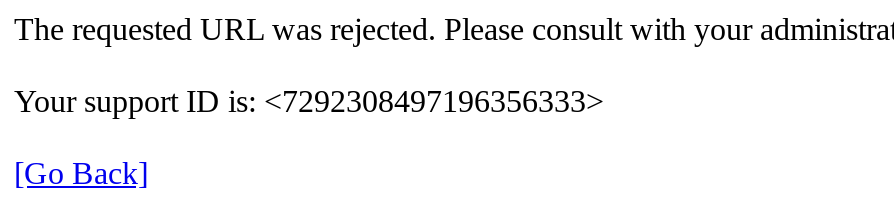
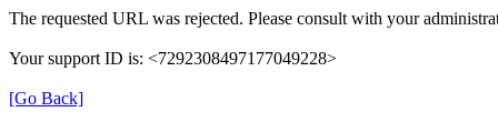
[14,84,604,118] Your support ID is: <7292308497196356333> -> [9,49,337,68] Your support ID is: <7292308497177049228>

